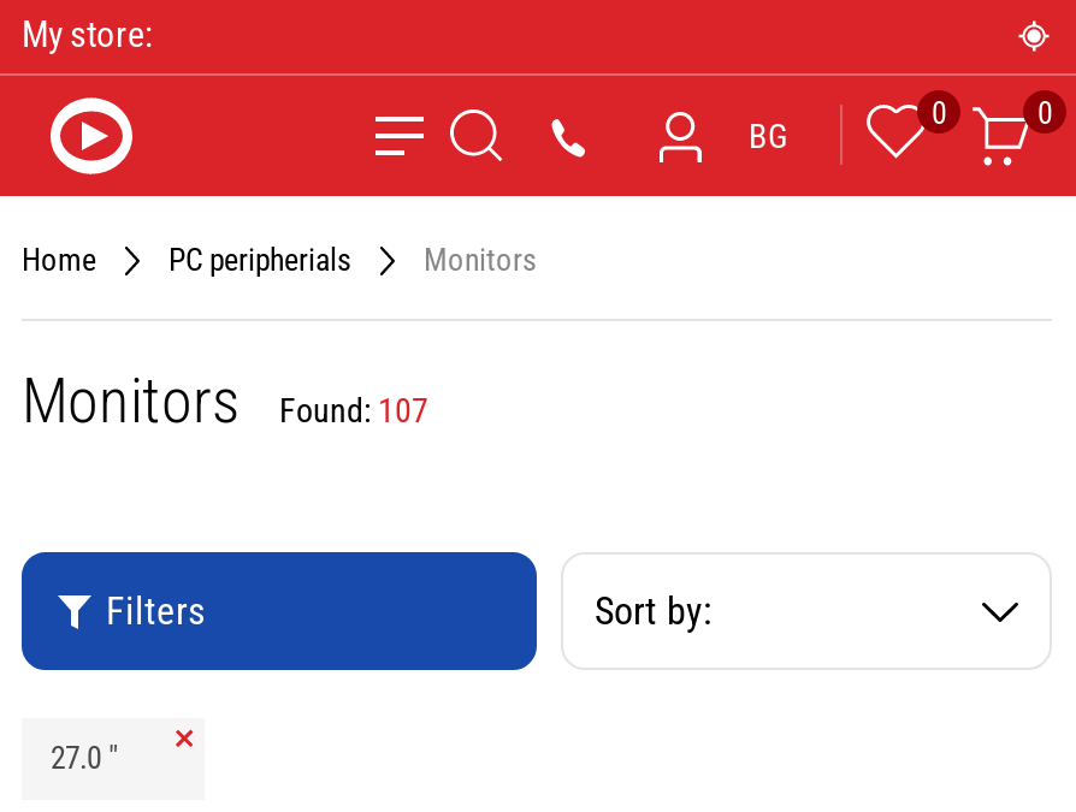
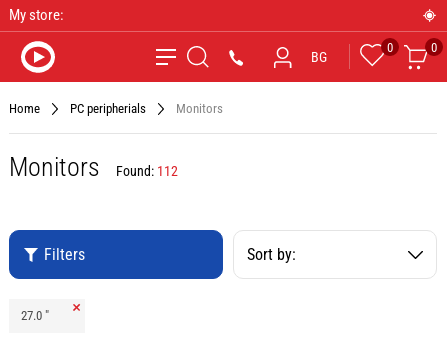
[22,364,428,437] Monitors Found: 107 -> [9,152,178,182] Monitors Found: 112

